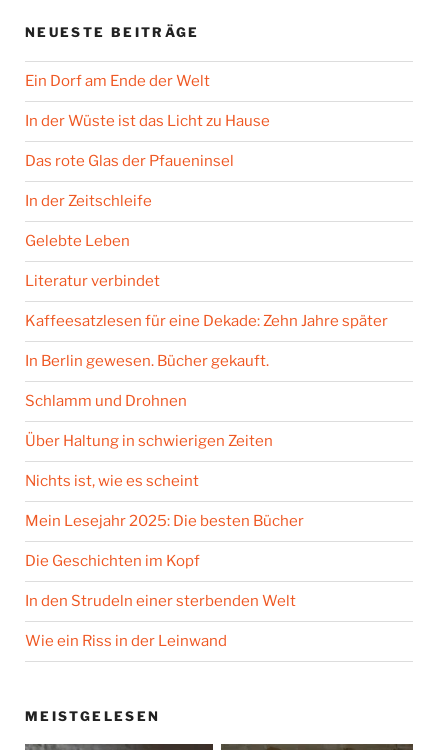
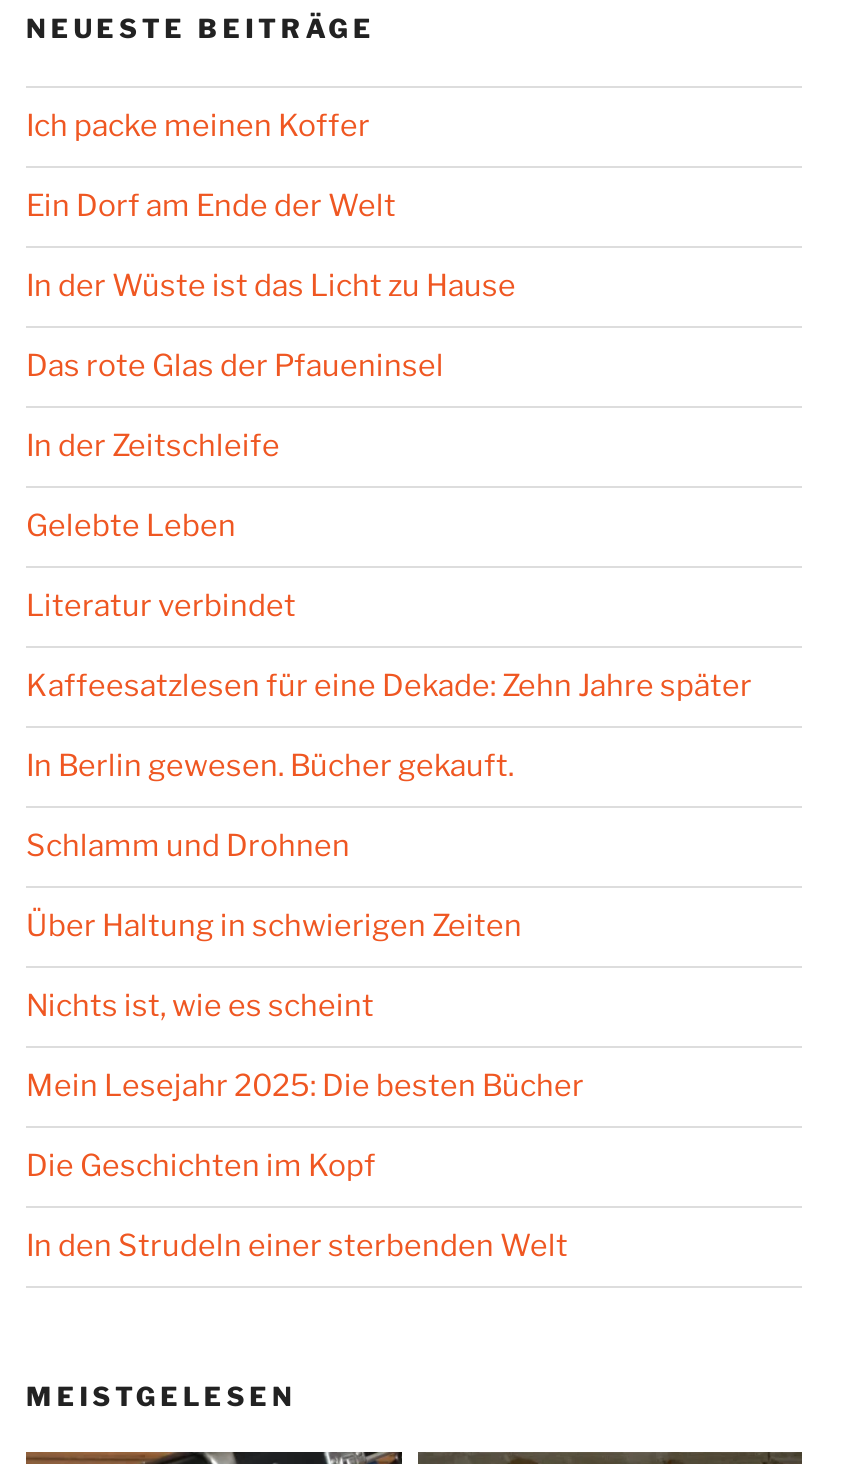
none -> [26,108,370,144] Ich packe meinen Koffer
moved [25,72,388,610] -> [26,188,752,1264]: Ein Dorf am Ende der Welt | In der Wüste ist das Licht zu Hause | Das rote Glas der Pfaueninsel | ... | Die Geschichten im Kopf | In den Strudeln einer sterbenden Welt
[25,632,227,650] Wie ein Riss in der Leinwand -> none

